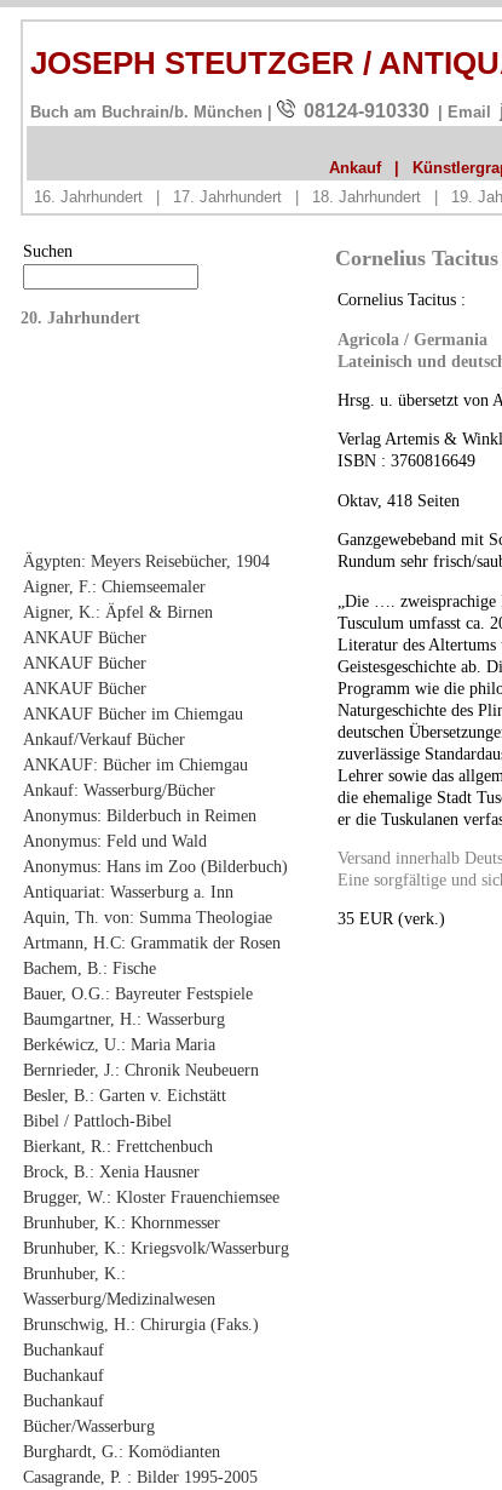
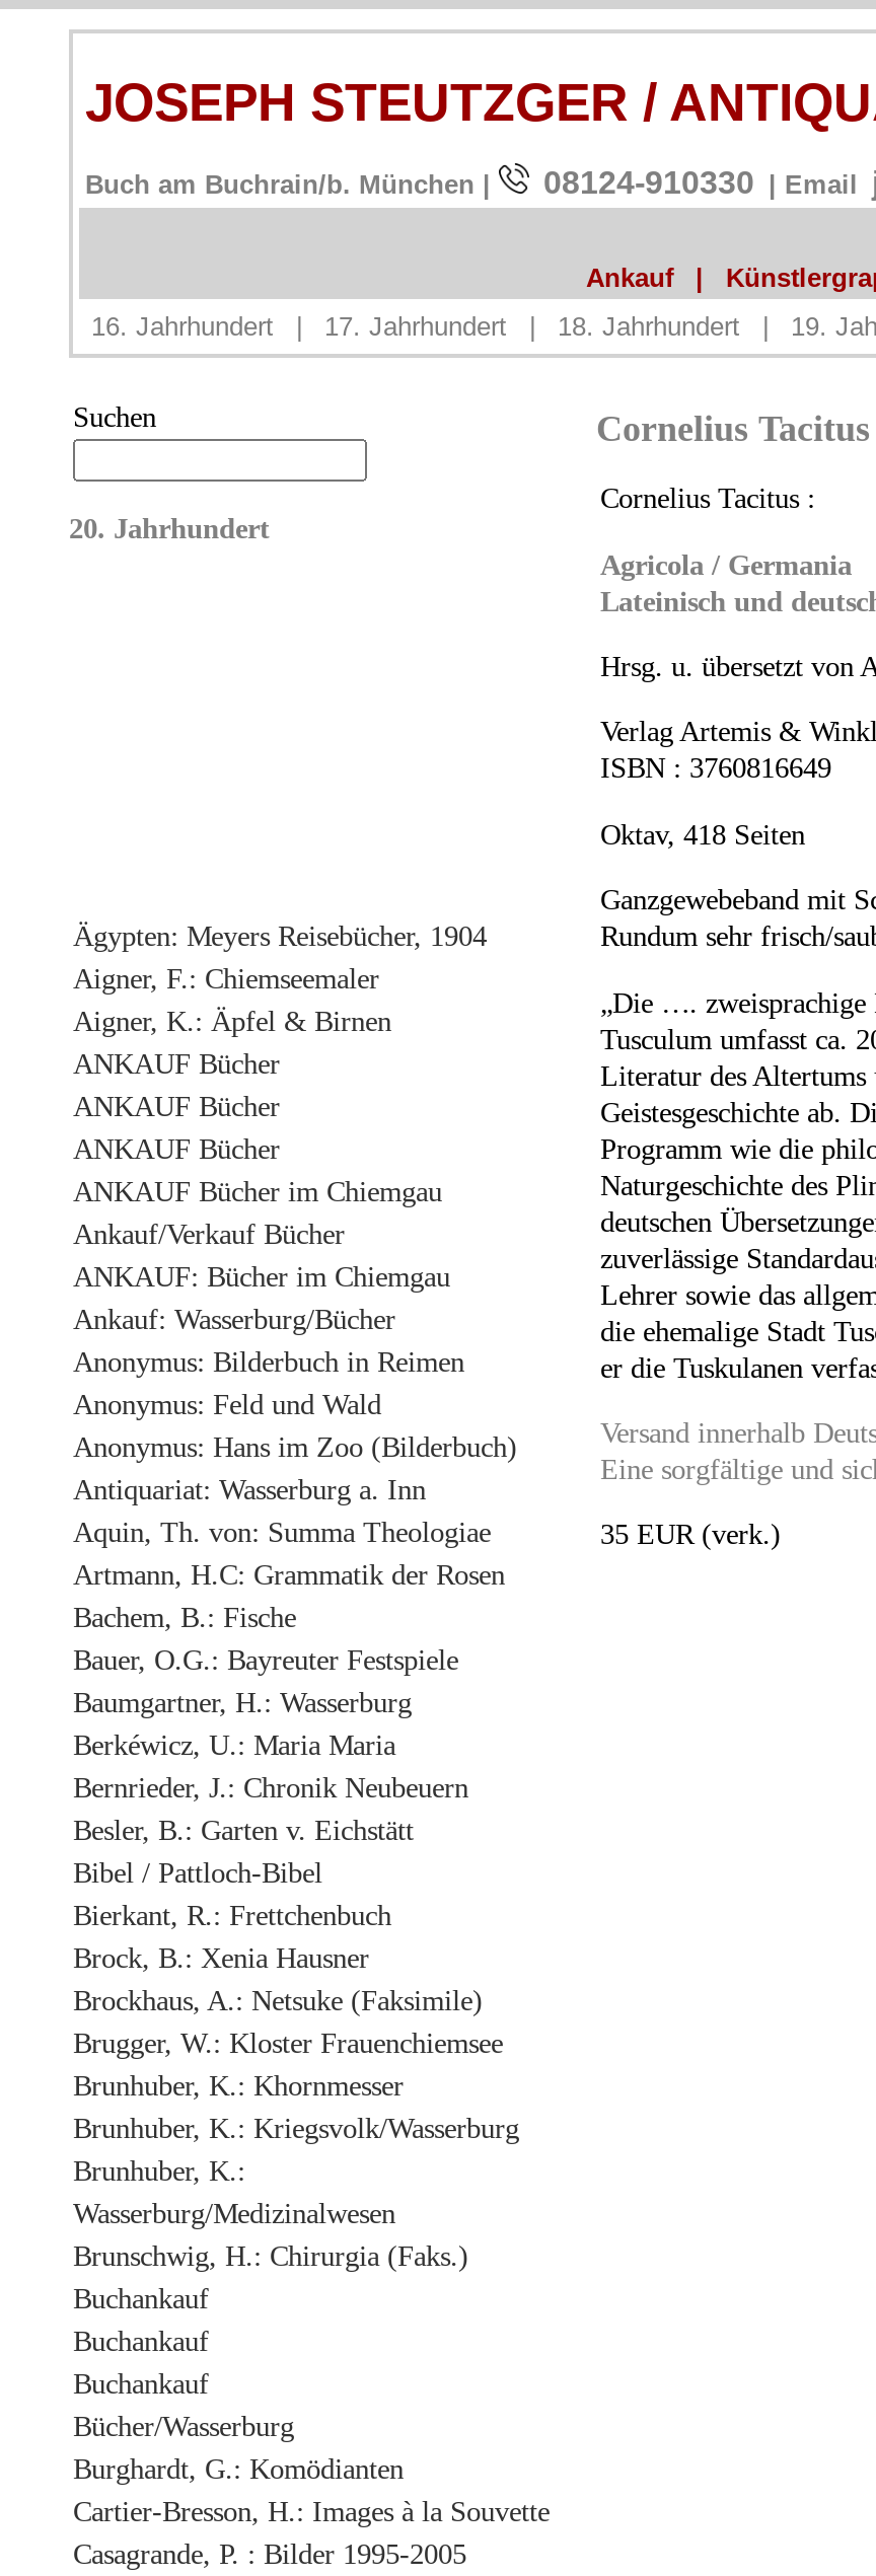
none -> [73,1984,483,2017] Brockhaus, A.: Netsuke (Faksimile)
none -> [73,2495,550,2528] Cartier-Bresson, H.: Images à la Souvette

